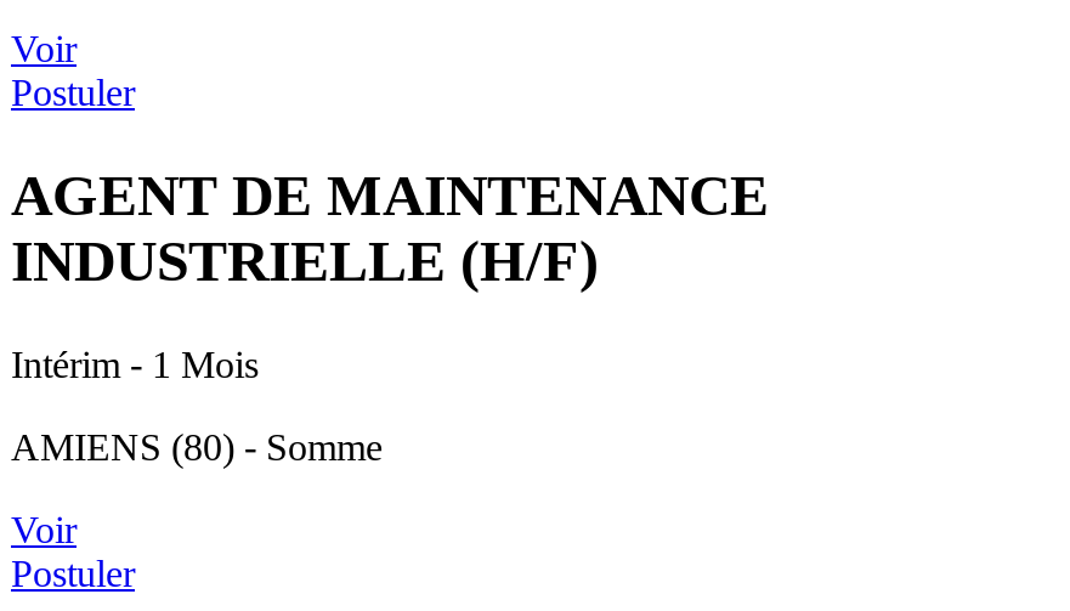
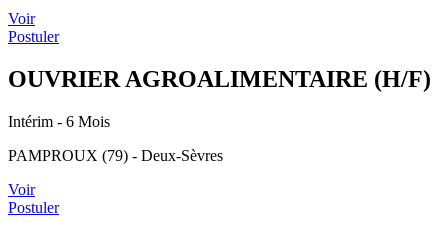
[11,164,769,293] AGENT DE MAINTENANCE | INDUSTRIELLE (H/F) -> [8,66,431,92] OUVRIER AGROALIMENTAIRE (H/F)
[11,344,259,385] Intérim - 1 Mois -> [8,113,110,130] Intérim - 6 Mois
[11,426,383,467] AMIENS (80) - Somme -> [8,147,223,164] PAMPROUX (79) - Deux-Sèvres

